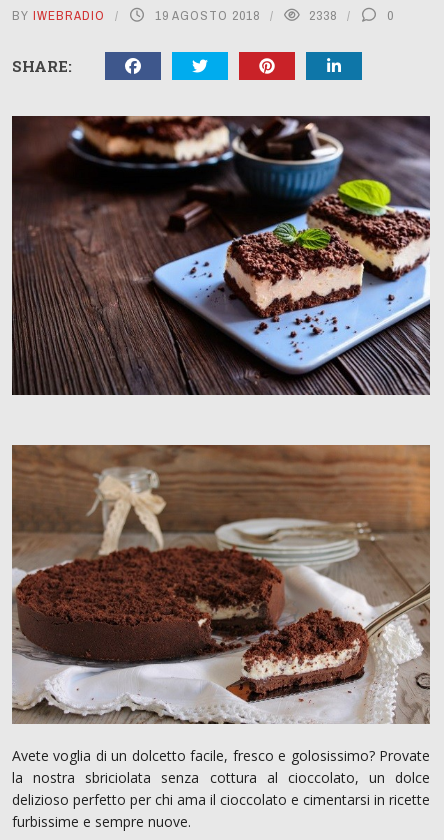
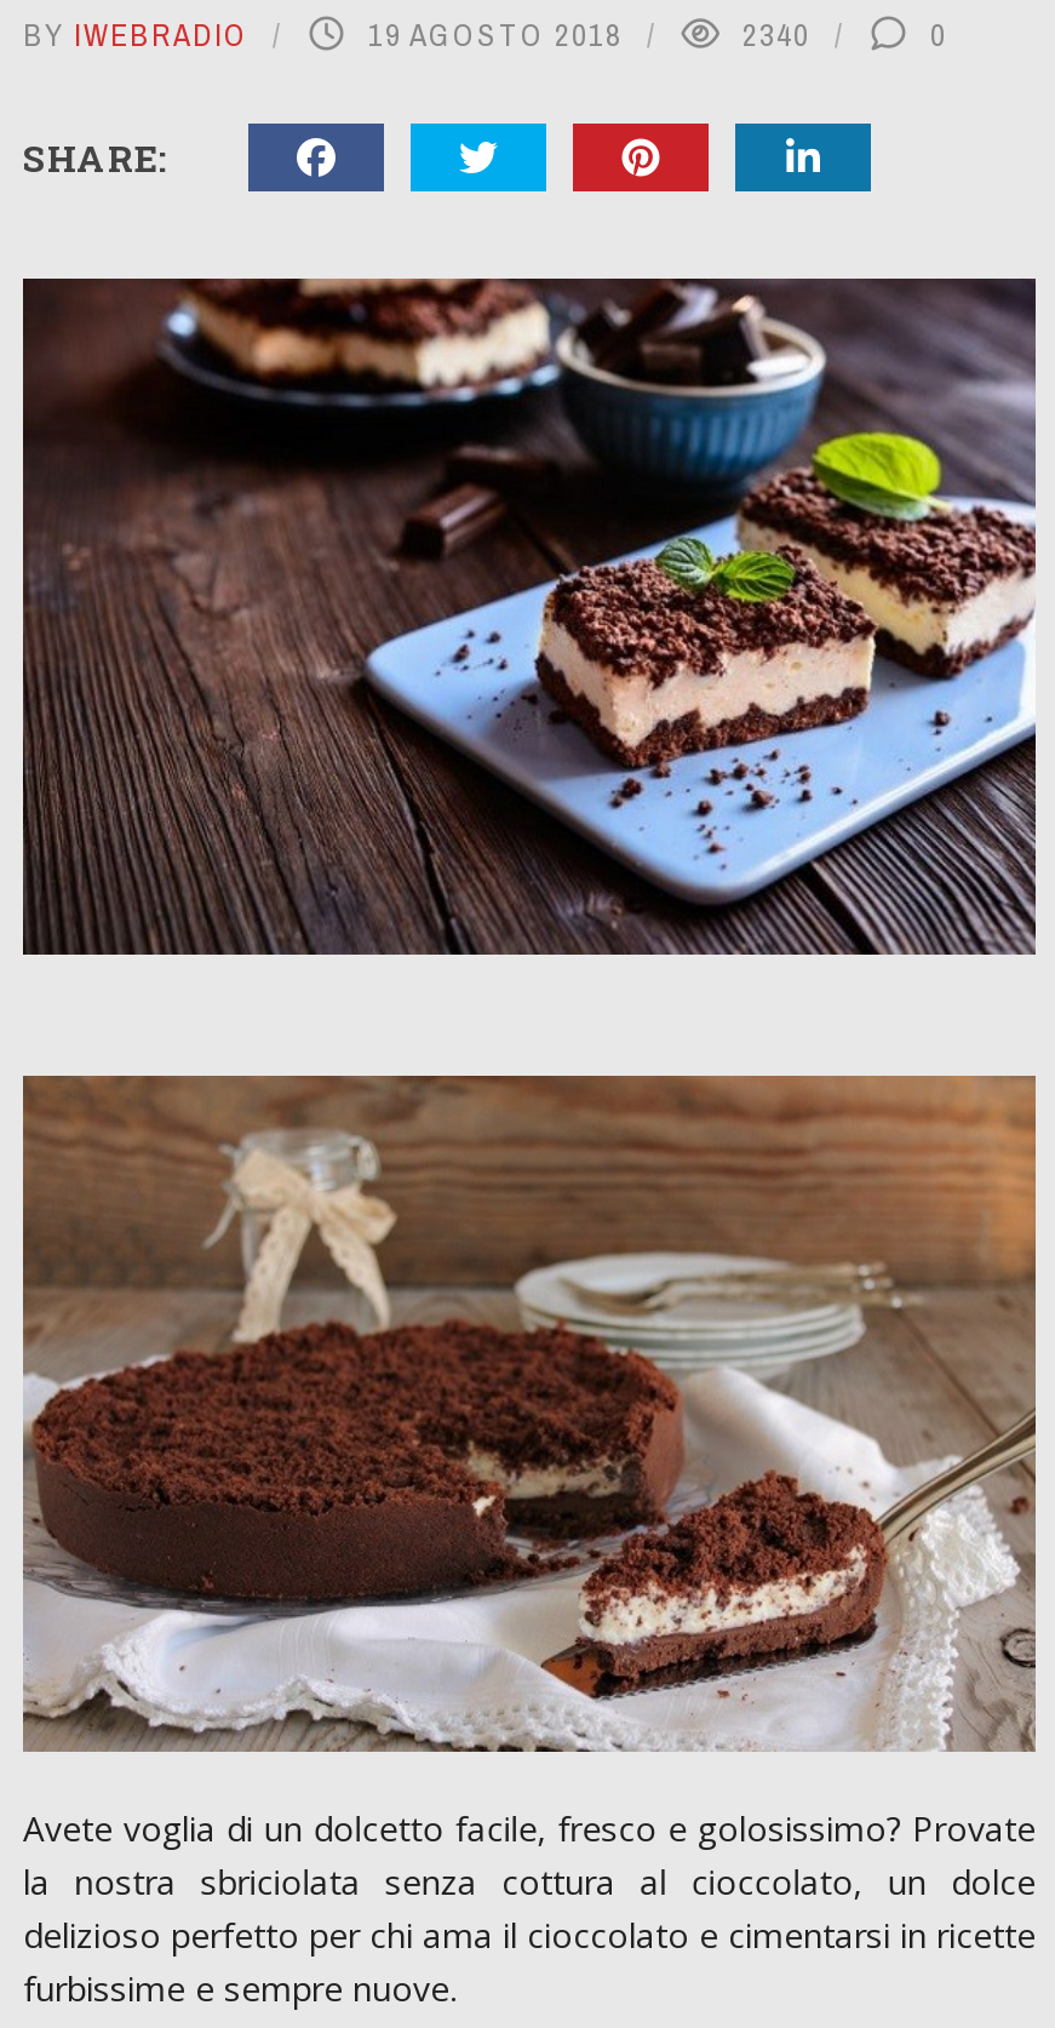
[309,7,337,24] 2338 -> [742,15,810,56] 2340

